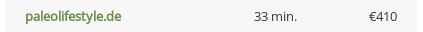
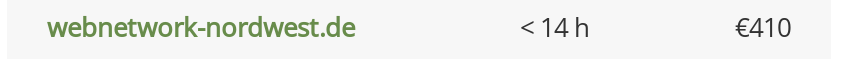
[25,7,296,25] paleolifestyle.de | 33 min. -> [47,9,590,45] webnetwork-nordwest.de | < 14 h

